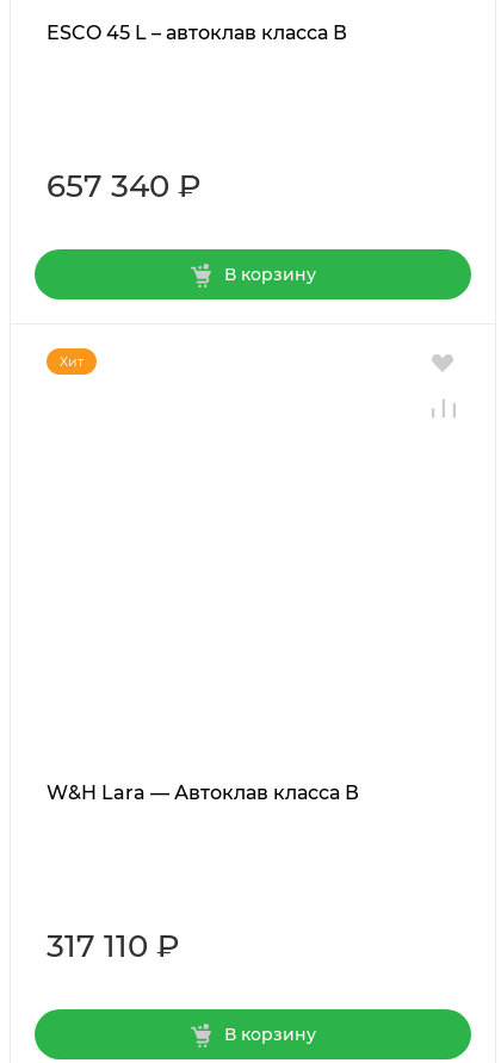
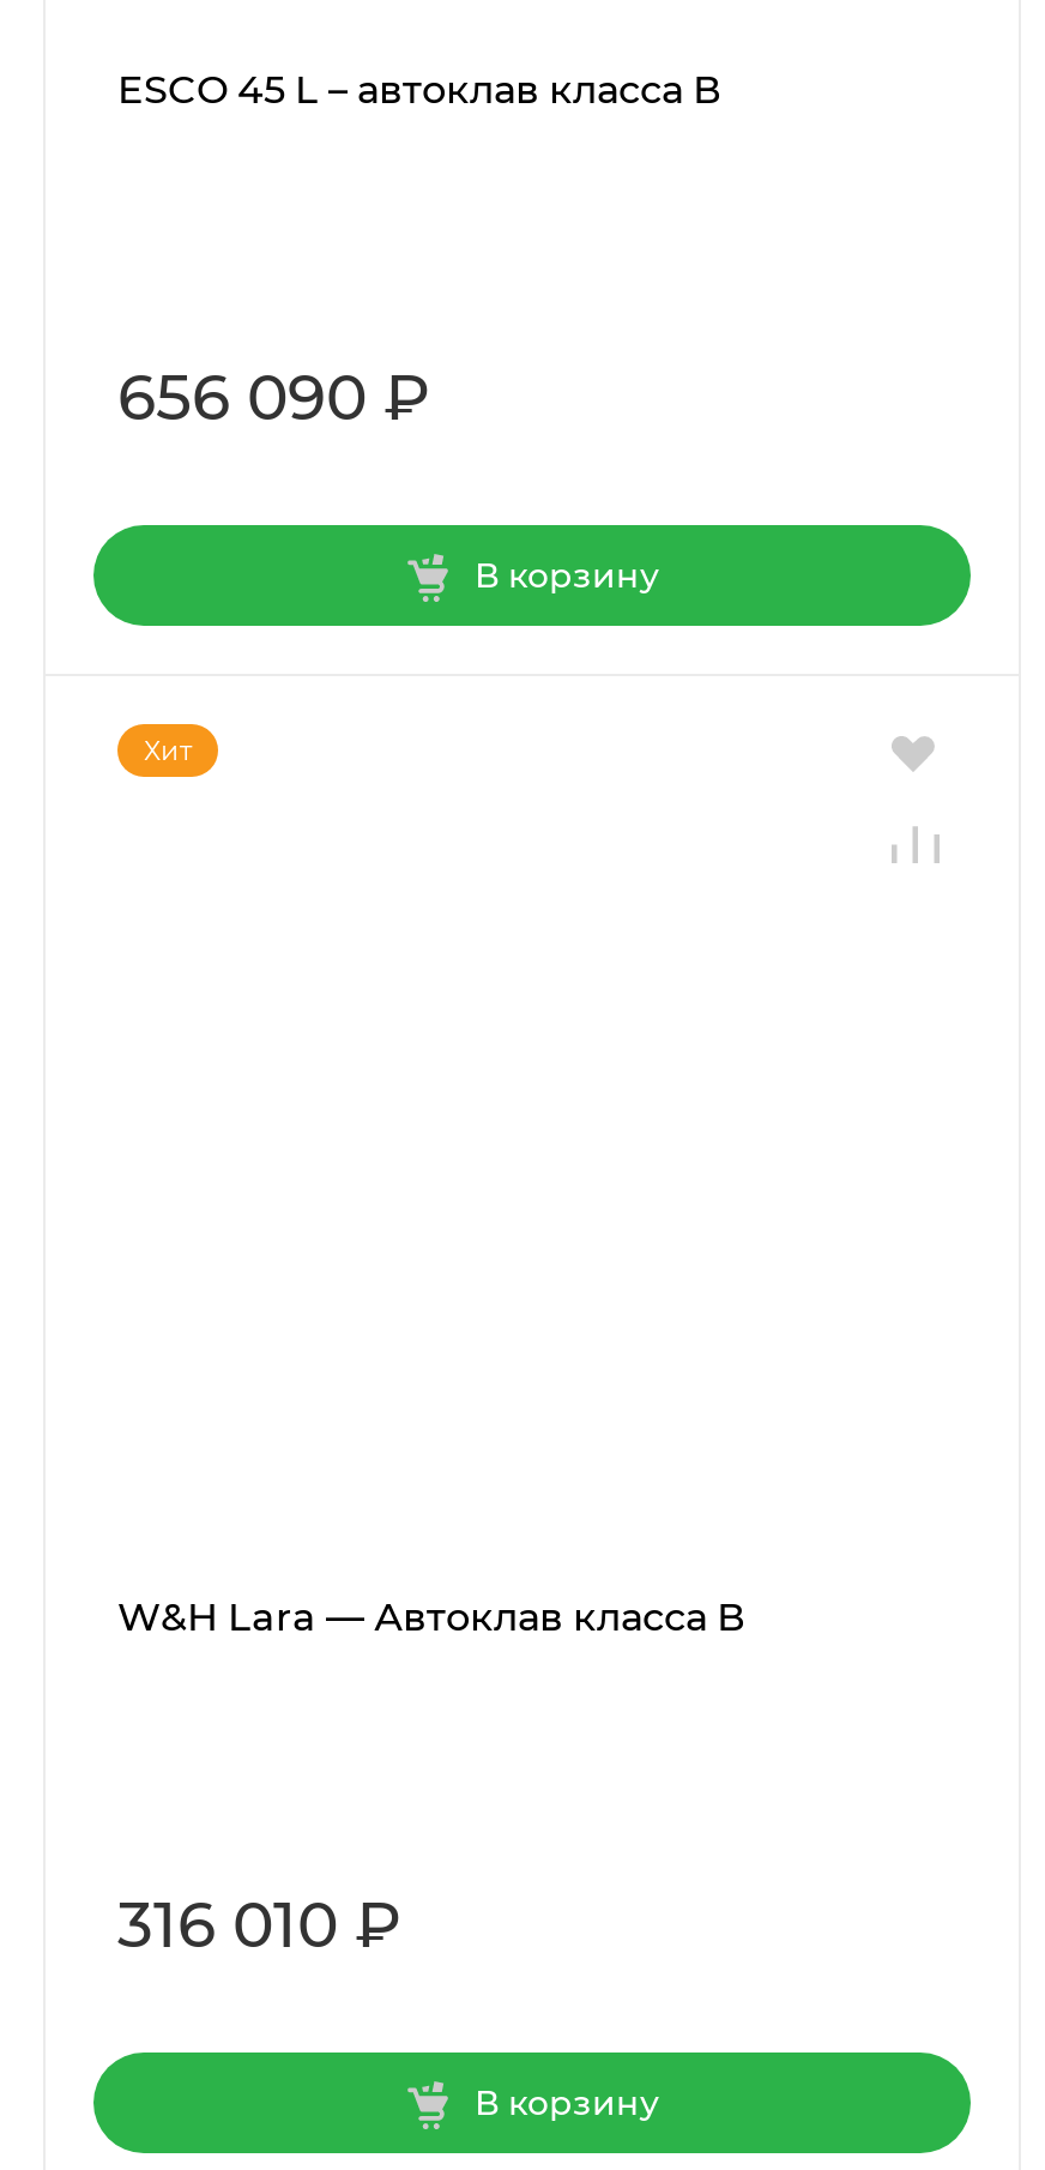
[47,167,202,206] 657 340 ₽ -> [117,360,431,437] 656 090 ₽
[47,927,180,966] 317 110 ₽ -> [117,1888,403,1965] 316 010 ₽

